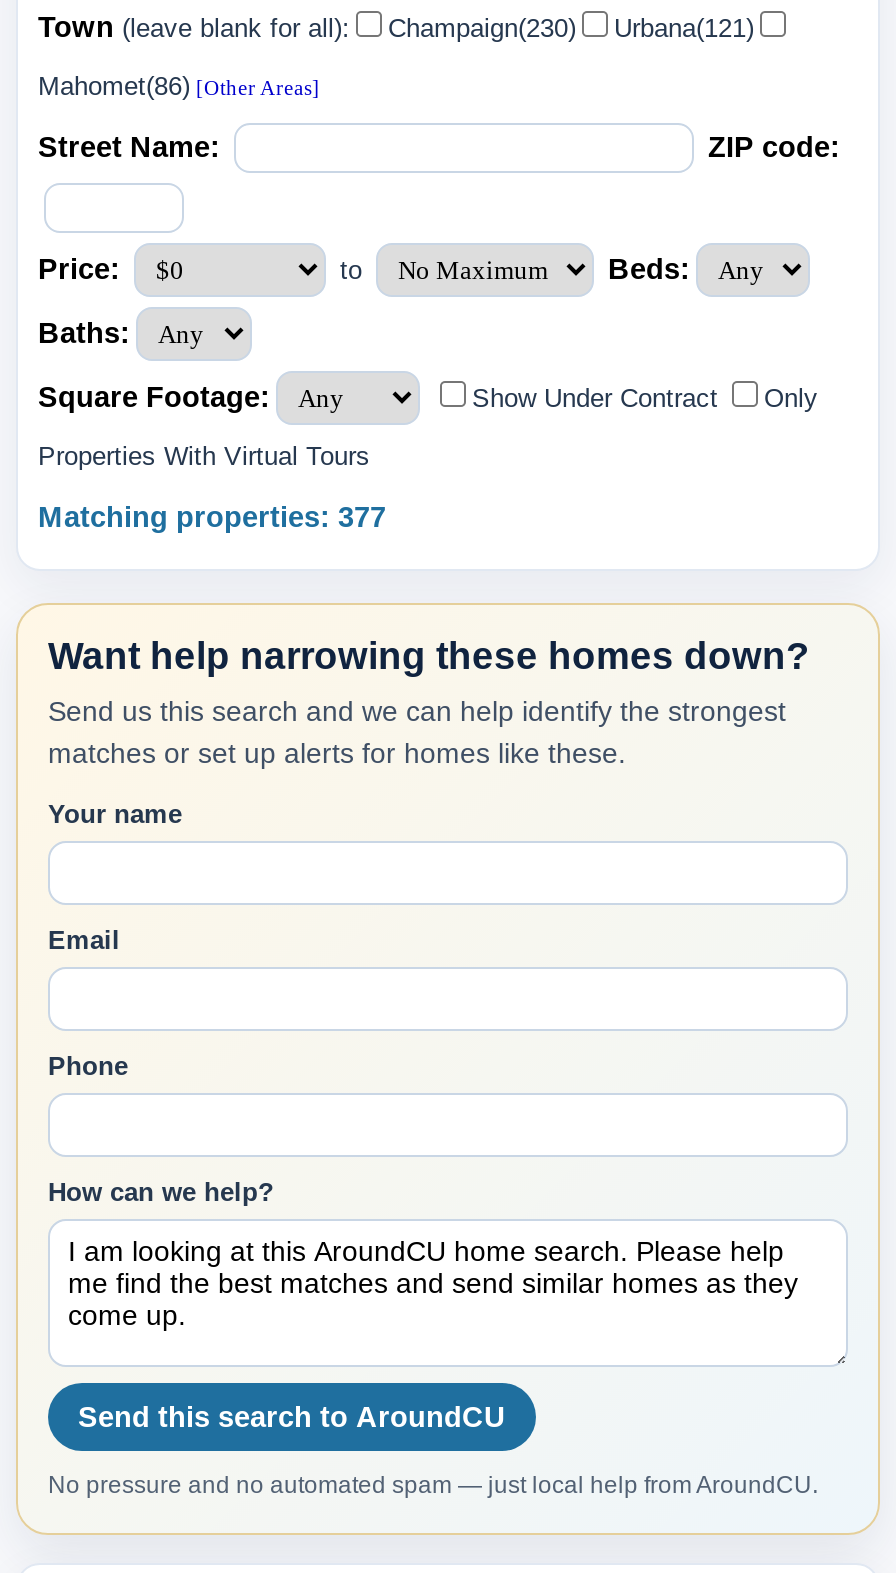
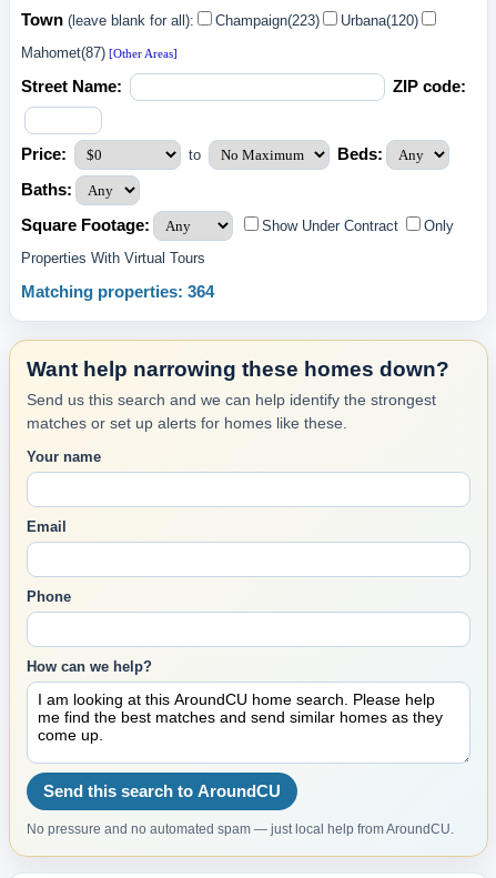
[388,13,754,43] Champaign(230) | Urbana(121) -> [215,12,418,29] Champaign(223) | Urbana(120)
[38,71,320,101] Mahomet(86) [Other Areas] -> [21,44,178,61] Mahomet(87) [Other Areas]
[38,501,386,533] Matching properties: 377 -> [21,283,214,301] Matching properties: 364

